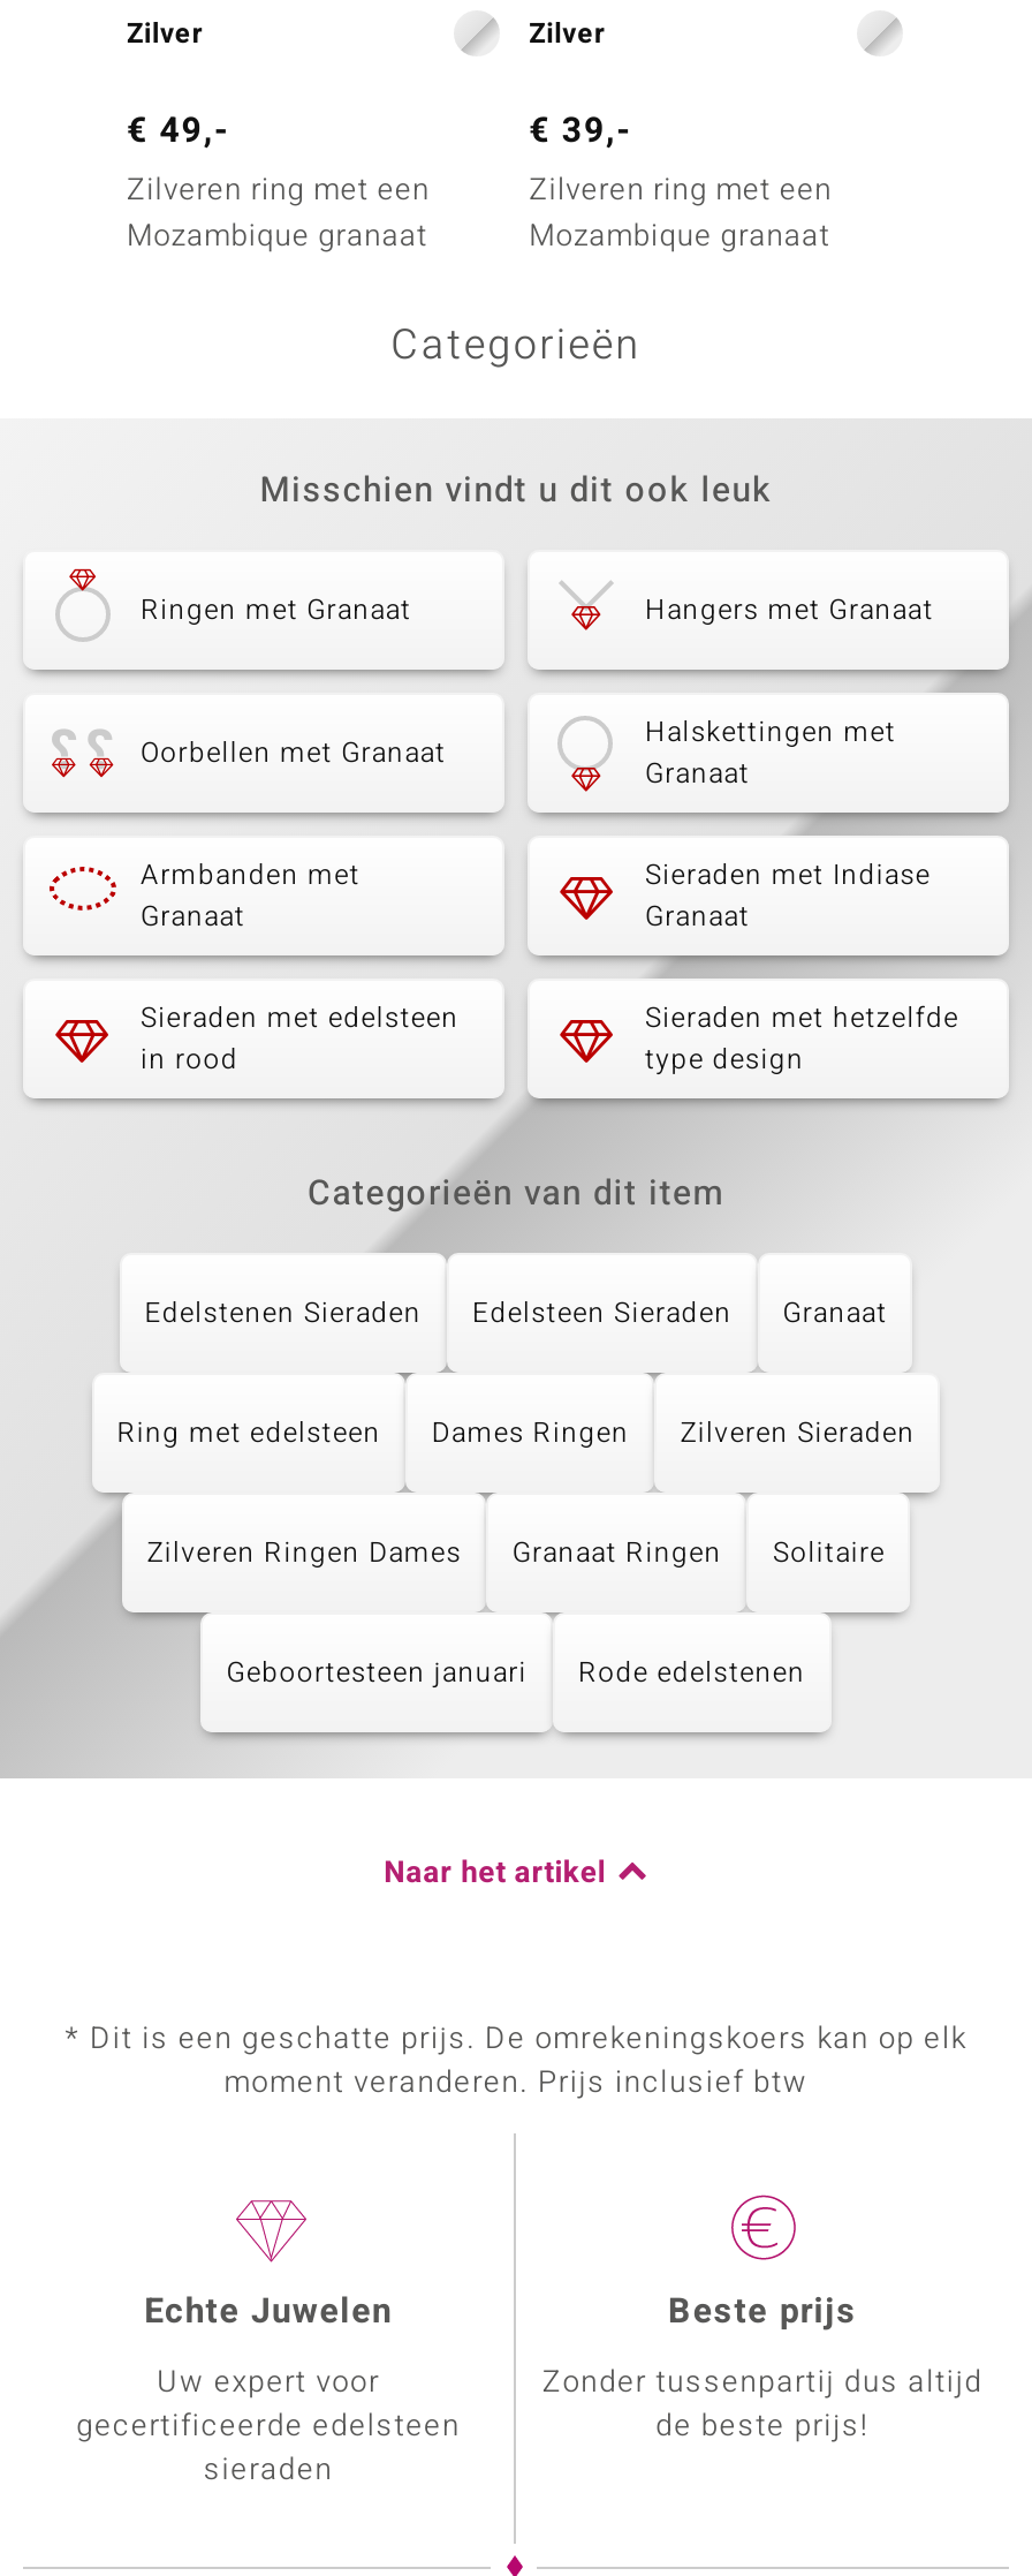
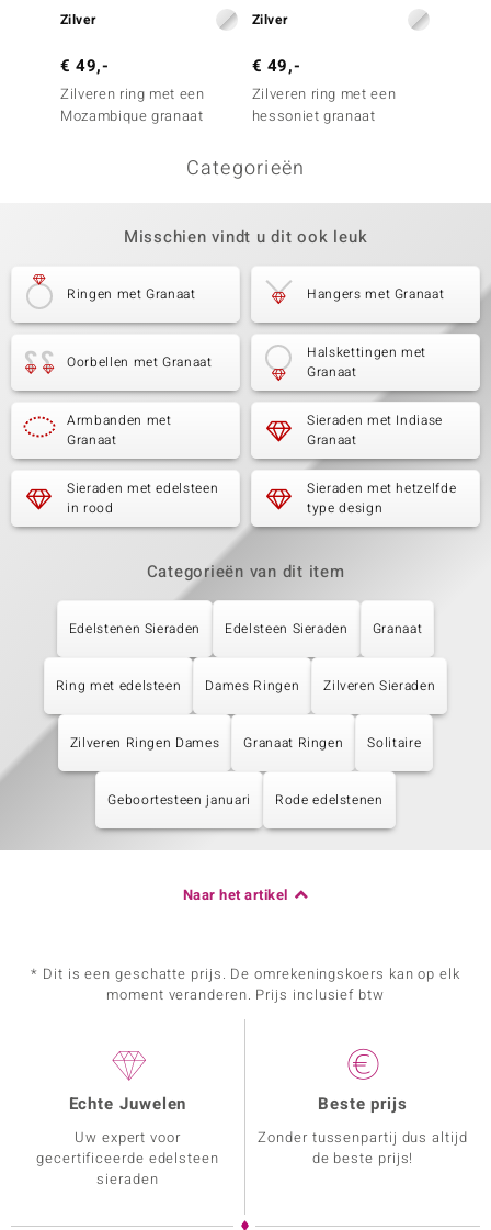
[529,105,632,156] € 39,- -> [252,54,301,78] € 49,-
[529,213,830,257] Mozambique granaat -> [252,105,376,126] hessoniet granaat

